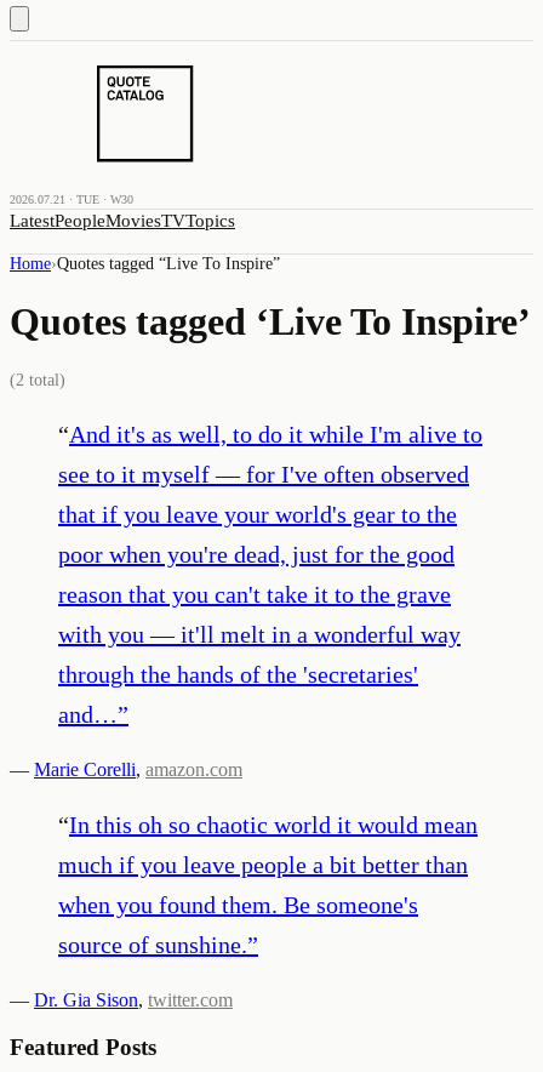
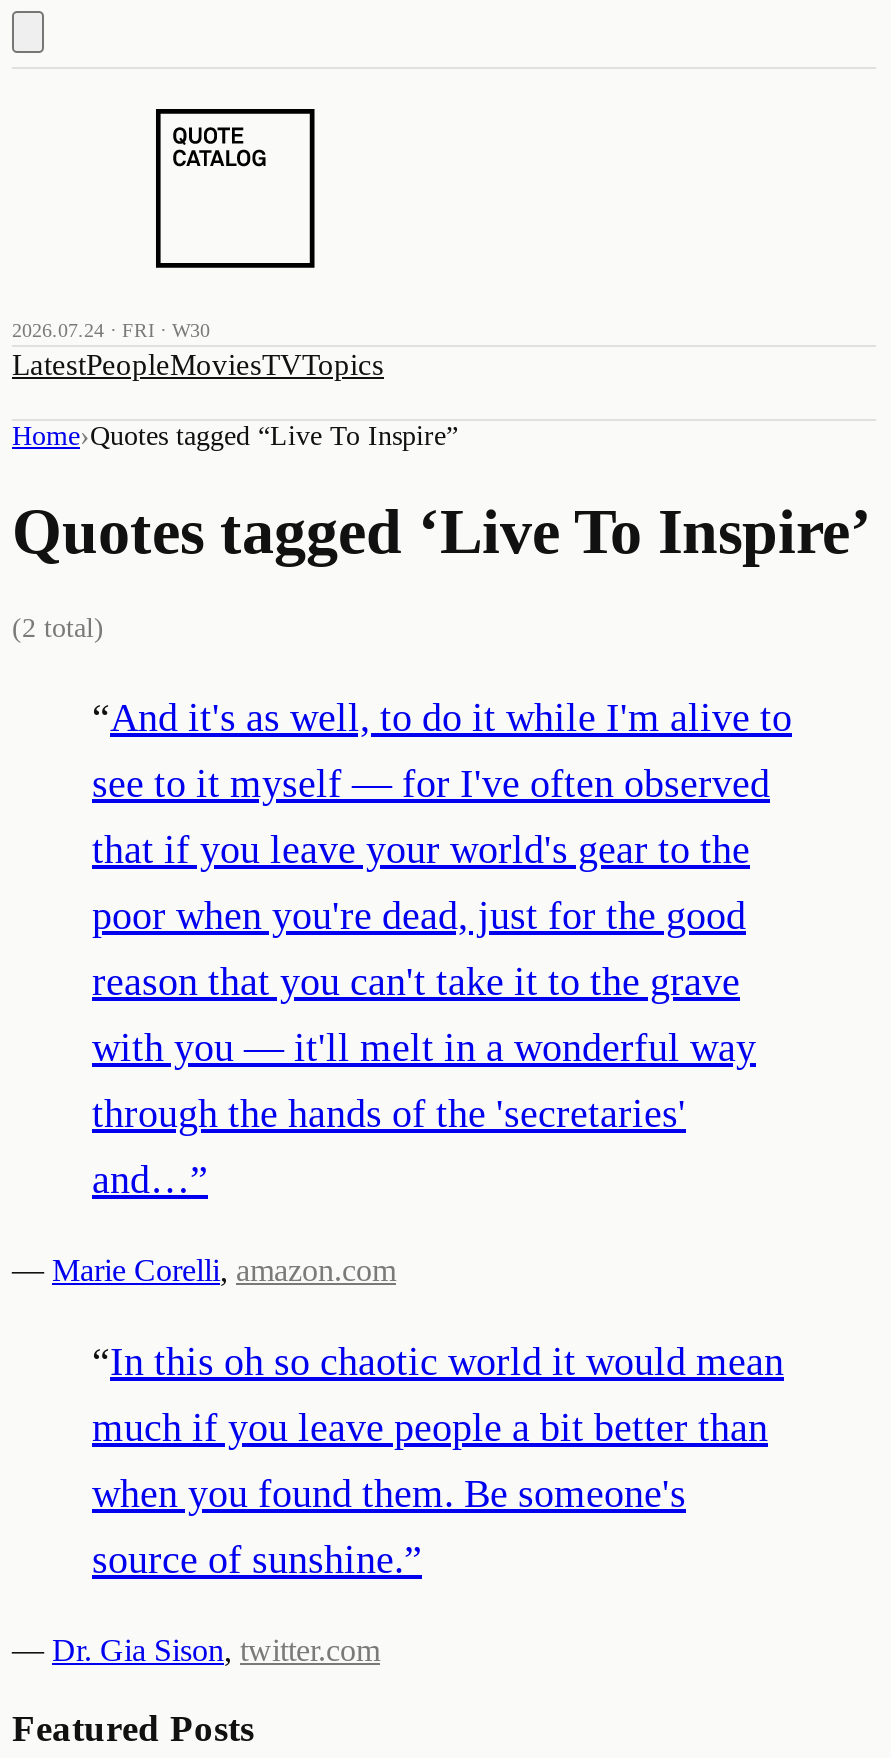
[10,193,133,206] 2026.07.21 · TUE · W30 -> [12,319,210,341] 2026.07.24 · FRI · W30

